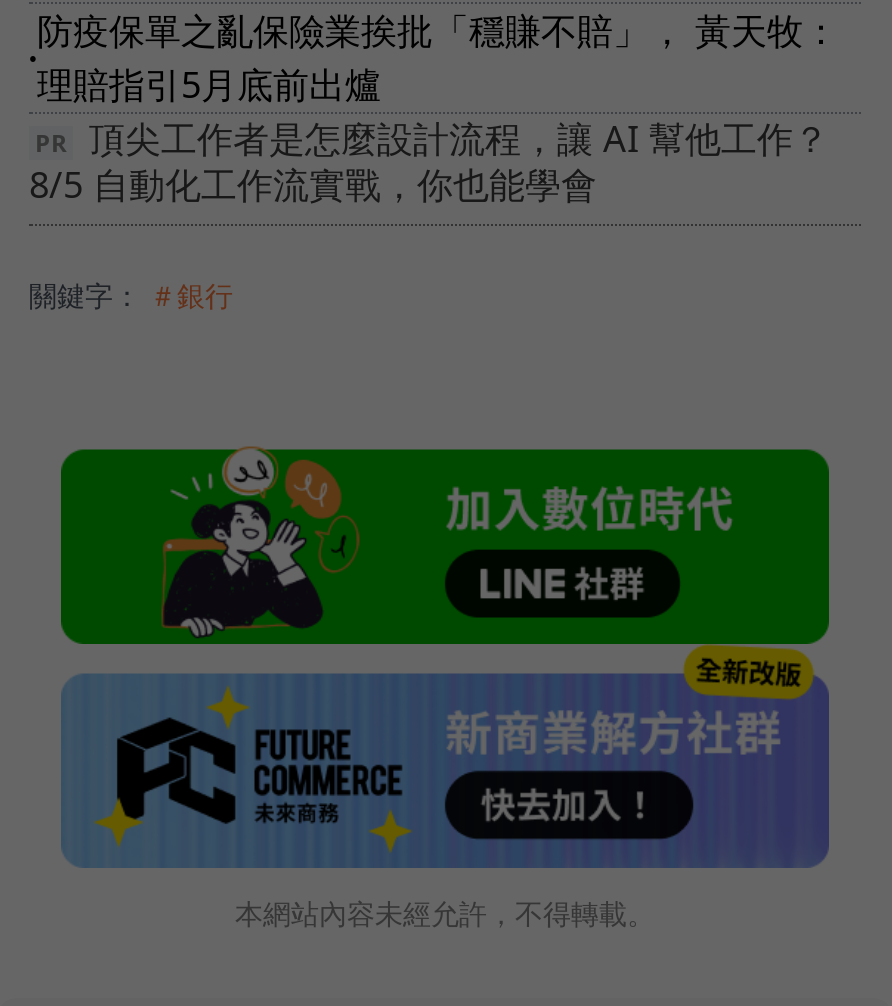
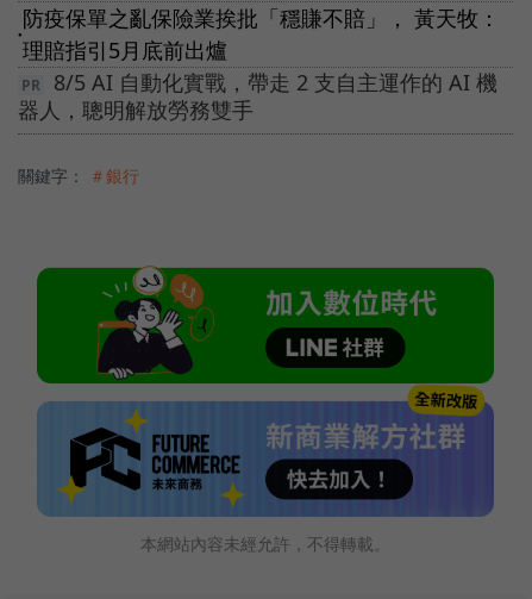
[29,114,829,208] 頂尖工作者是怎麼設計流程，讓 AI 幫他工作？ | 8/5 自動化工作流實戰，你也能學會 -> [18,68,497,124] 8/5 AI 自動化實戰，帶走 2 支自主運作的 AI 機 | 器人，聰明解放勞務雙手

